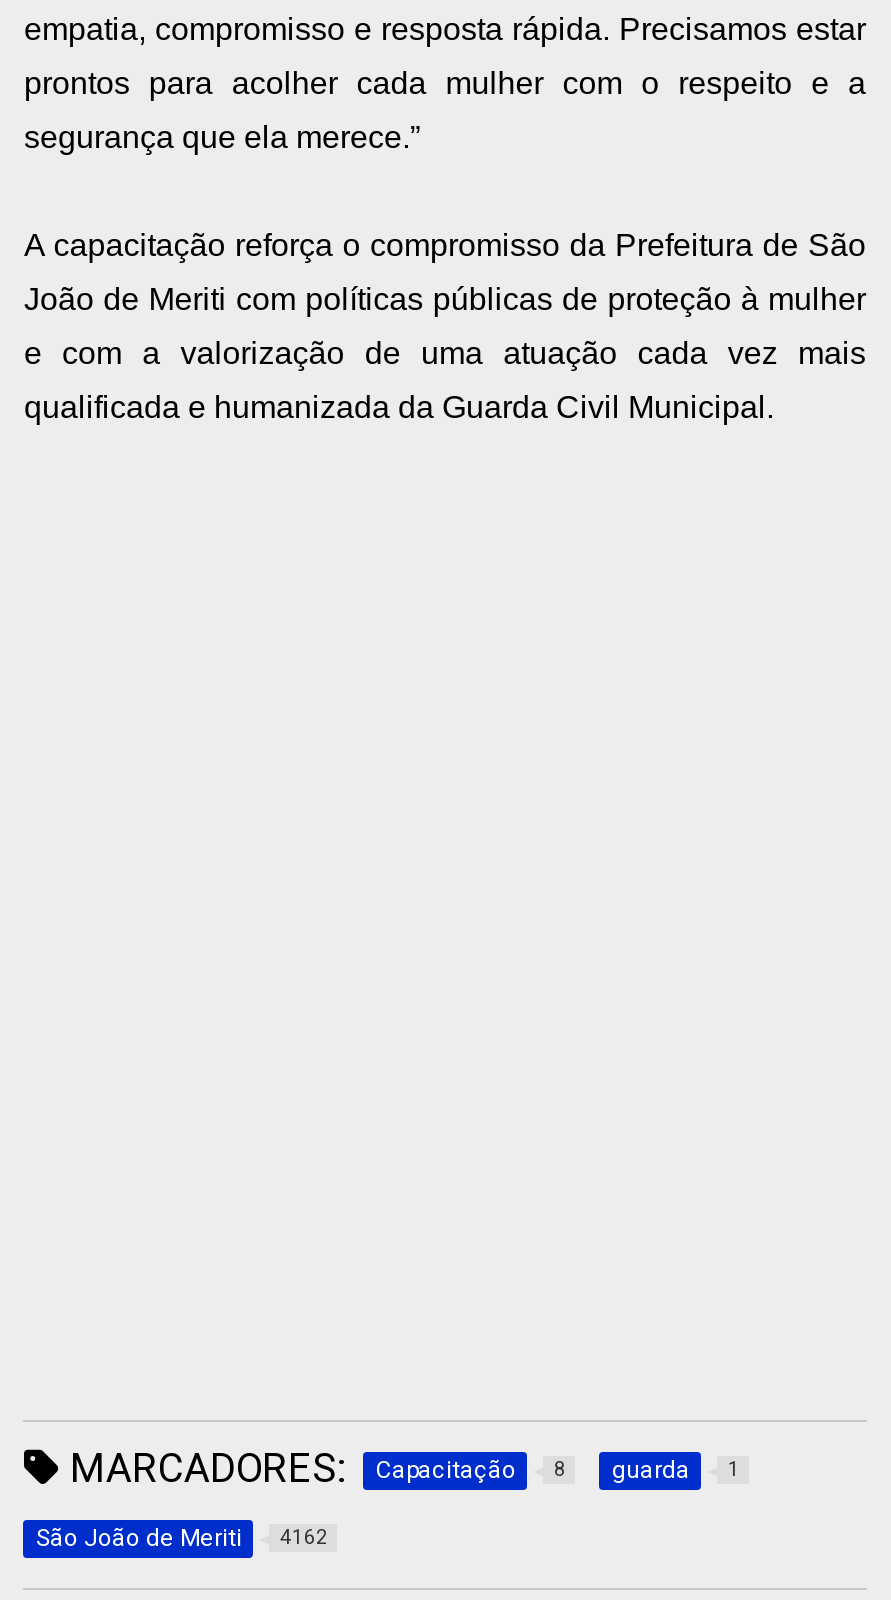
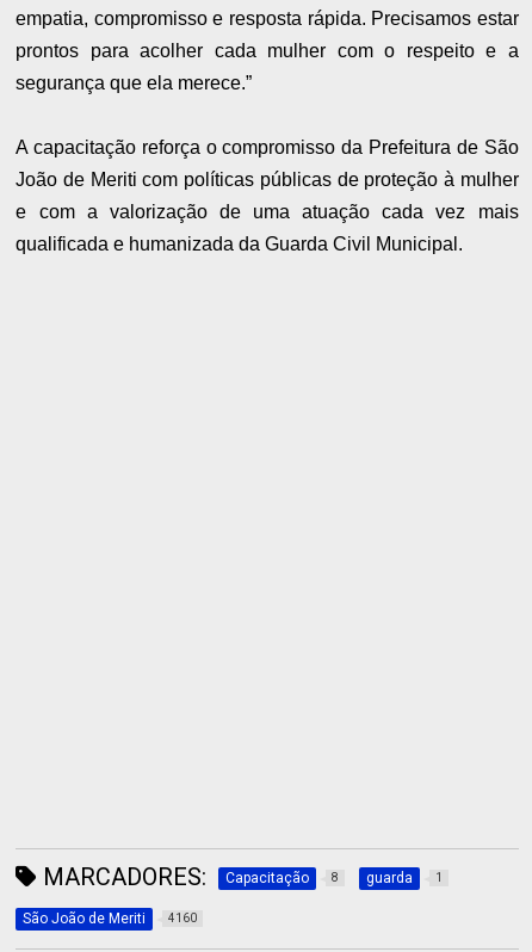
[36,1524,328,1552] São João de Meriti 4162 -> [23,910,197,927] São João de Meriti 4160

